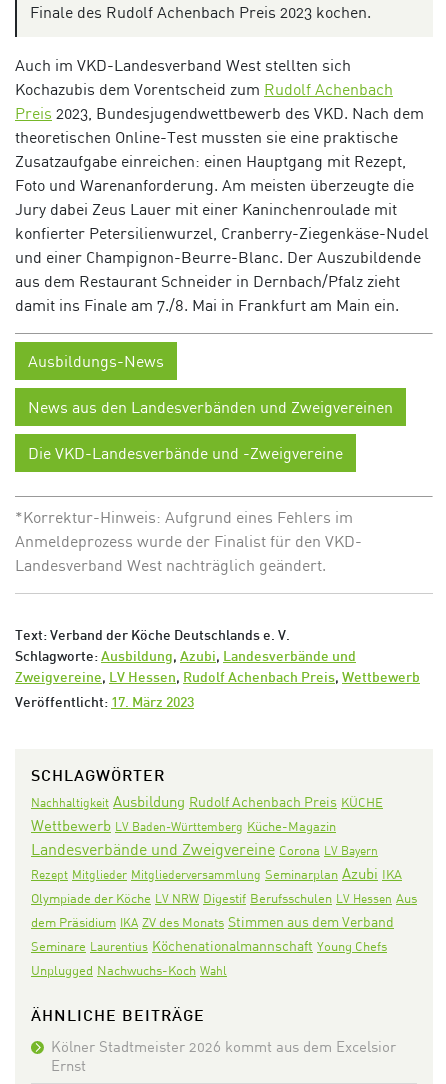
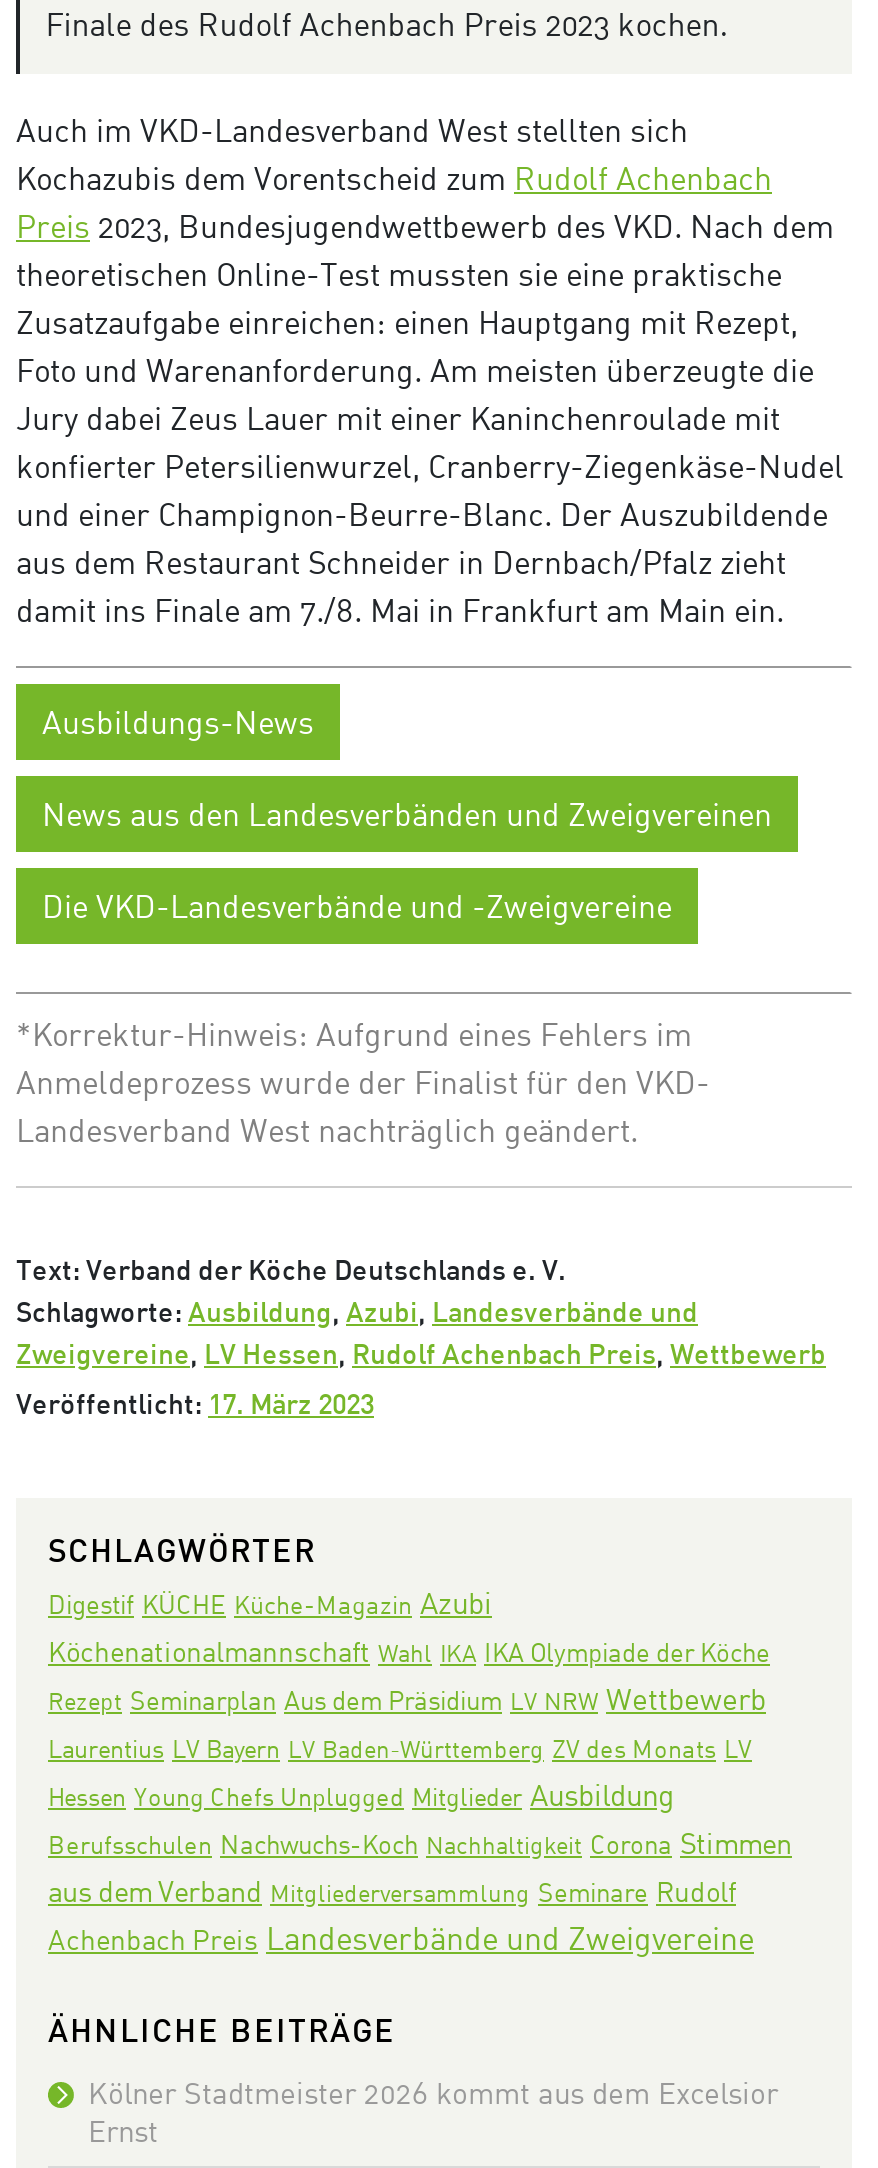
[31,792,417,954] Nachhaltigkeit Ausbildung Rudolf Achenbach Preis KÜCHE | Wettbewerb LV Baden-Württemberg Küche-Magazin | Landesverbände und Zweigvereine Corona LV Bayern | Rezept Mitglieder Mitgliederversammlung Seminarplan Azubi IKA | Olympiade der Köche LV NRW Digestif Berufsschulen LV Hessen Aus | dem Präsidium IKA ZV des Monats Stimmen aus dem Verband | Seminare Laurentius Köchenationalmannschaft Young Chefs -> [48,1585,770,1717] Digestif KÜCHE Küche-Magazin Azubi | Köchenationalmannschaft Wahl IKA IKA Olympiade der Köche | Rezept Seminarplan Aus dem Präsidium LV NRW Wettbewerb
[31,962,227,978] Unplugged Nachwuchs-Koch Wahl -> [48,1735,792,1959] Laurentius LV Bayern LV Baden-Württemberg ZV des Monats LV | Hessen Young Chefs Unplugged Mitglieder Ausbildung | Berufsschulen Nachwuchs-Koch Nachhaltigkeit Corona Stimmen | aus dem Verband Mitgliederversammlung Seminare Rudolf | Achenbach Preis Landesverbände und Zweigvereine

